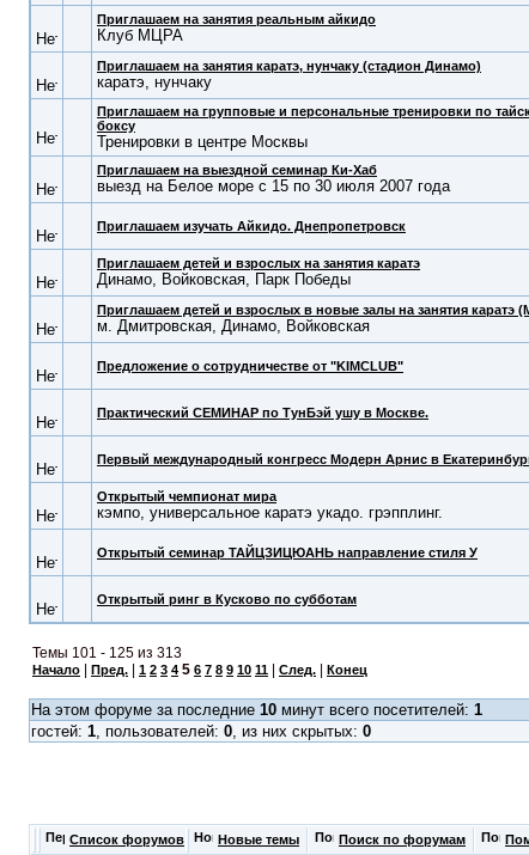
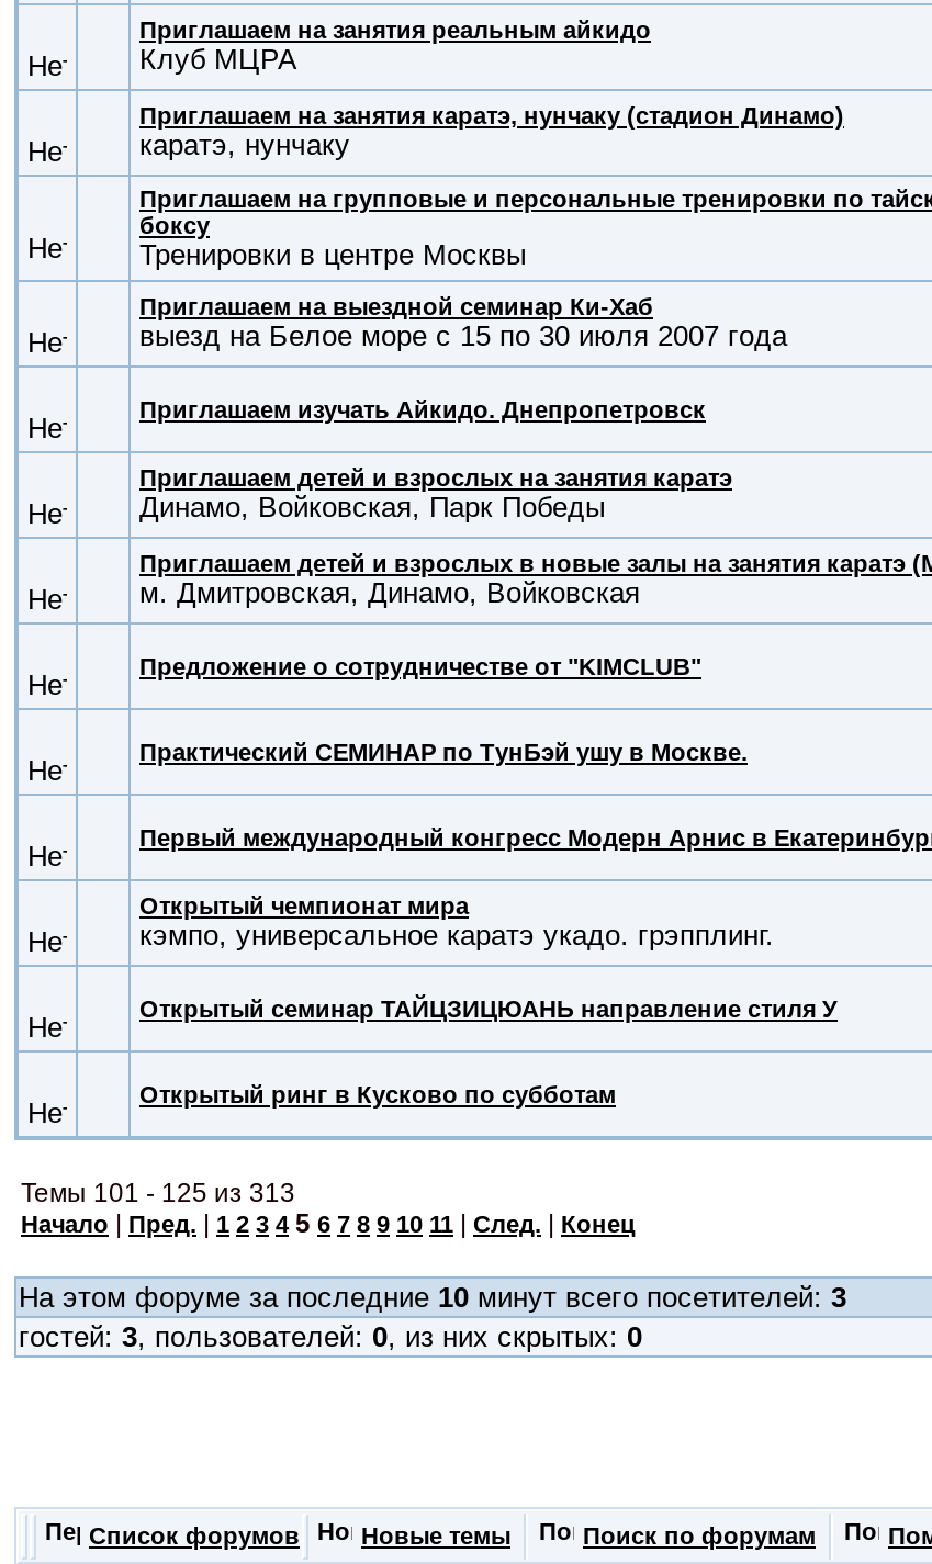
[31,701,482,719] На этом форуме за последние 10 минут всего посетителей: 1 -> [19,1281,846,1314] На этом форуме за последние 10 минут всего посетителей: 3
[31,722,371,740] гостей: 1, пользователей: 0, из них скрытых: 0 -> [19,1320,642,1353] гостей: 3, пользователей: 0, из них скрытых: 0

